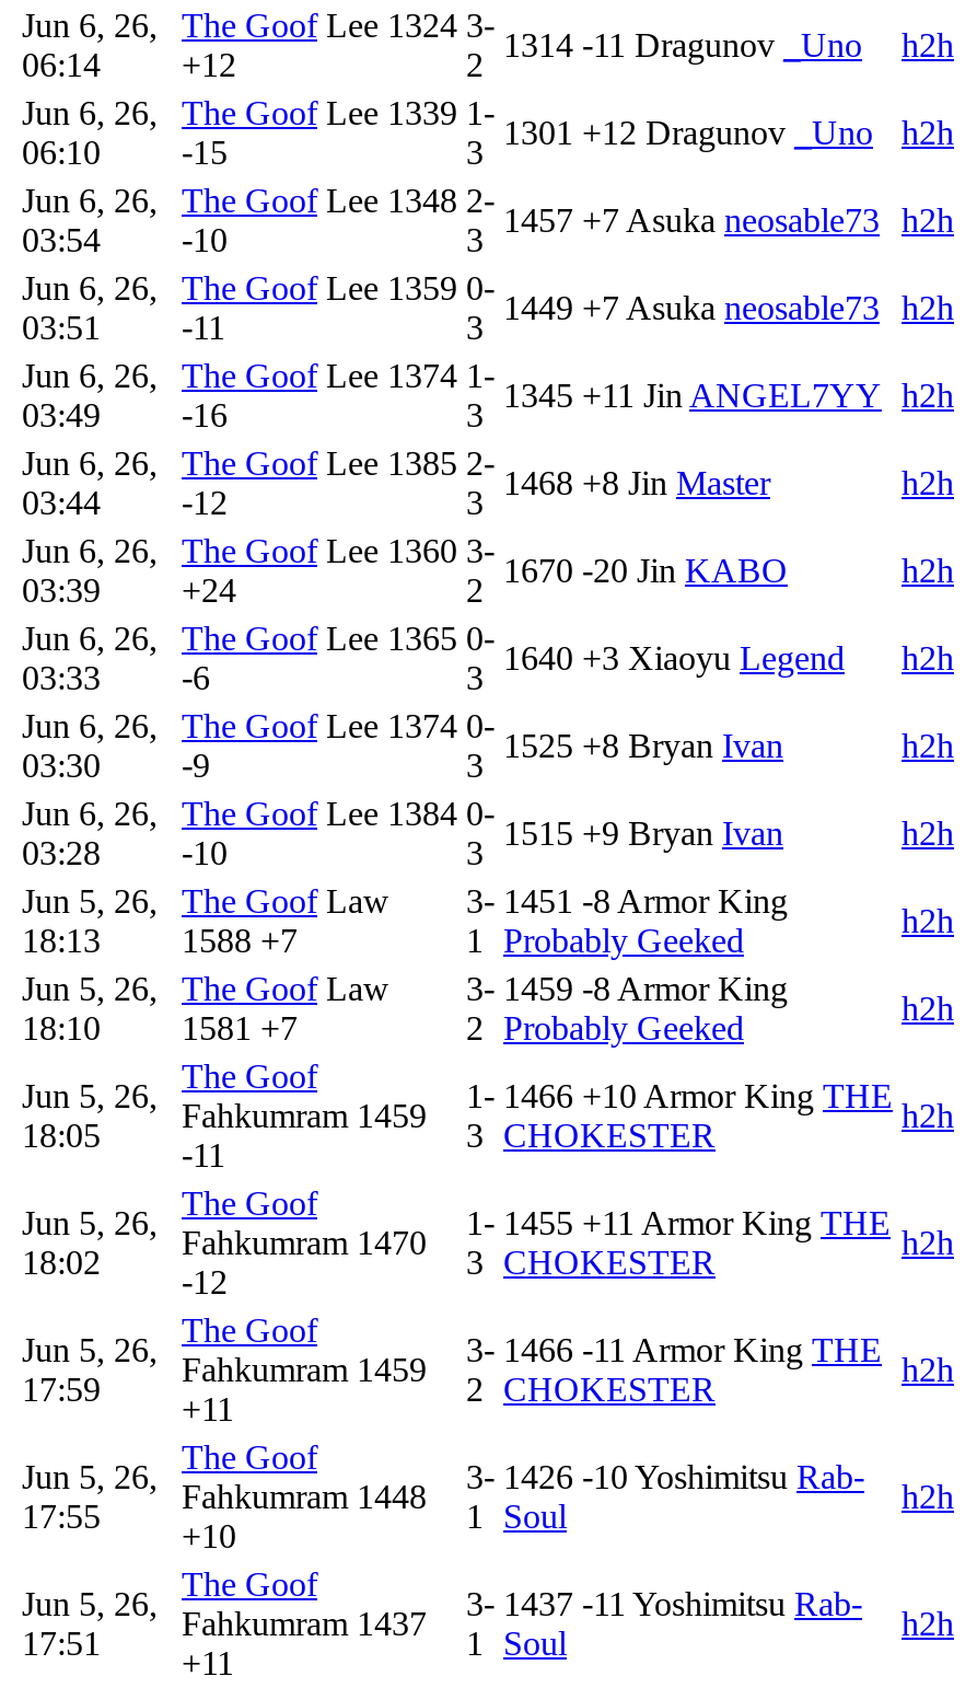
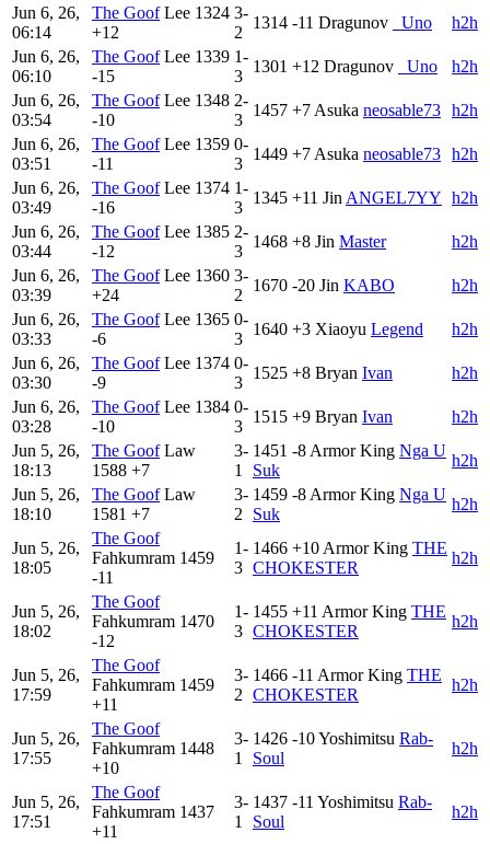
[503,882,788,959] 1451 -8 Armor King | Probably Geeked -> [253,441,446,479] 1451 -8 Armor King Nga U | Suk
[503,970,788,1046] 1459 -8 Armor King | Probably Geeked -> [253,485,446,523] 1459 -8 Armor King Nga U | Suk

